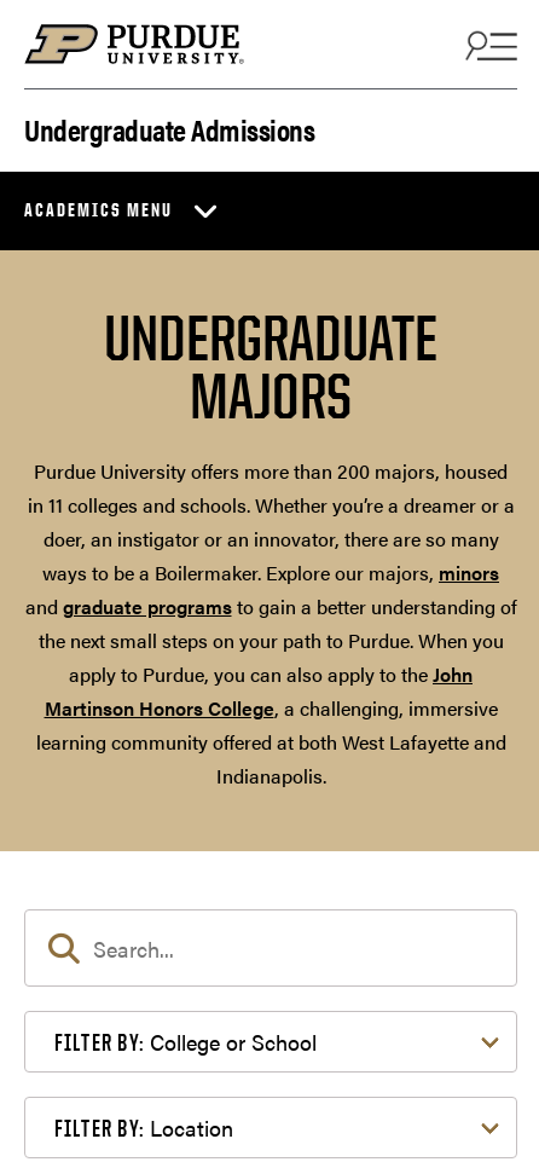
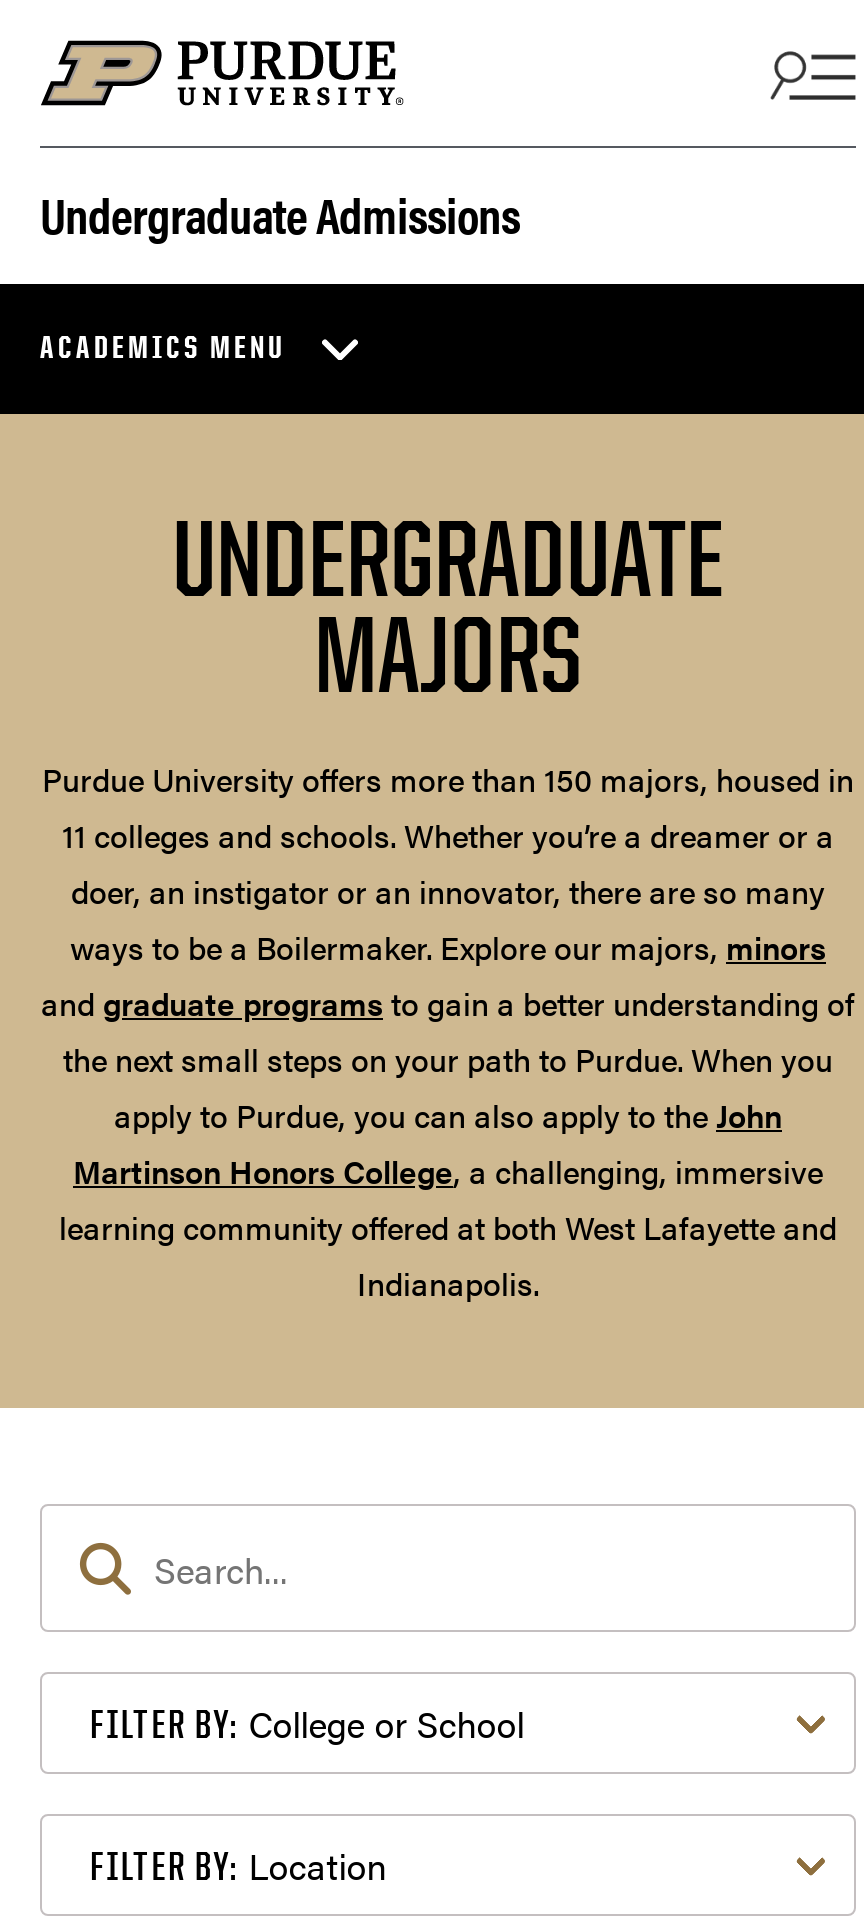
[27,457,514,519] Purdue University offers more than 200 majors, housed | in 11 colleges and schools. Whether you’re a dreamer or a -> [42,756,854,858] Purdue University offers more than 150 majors, housed in | 11 colleges and schools. Whether you’re a dreamer or a

